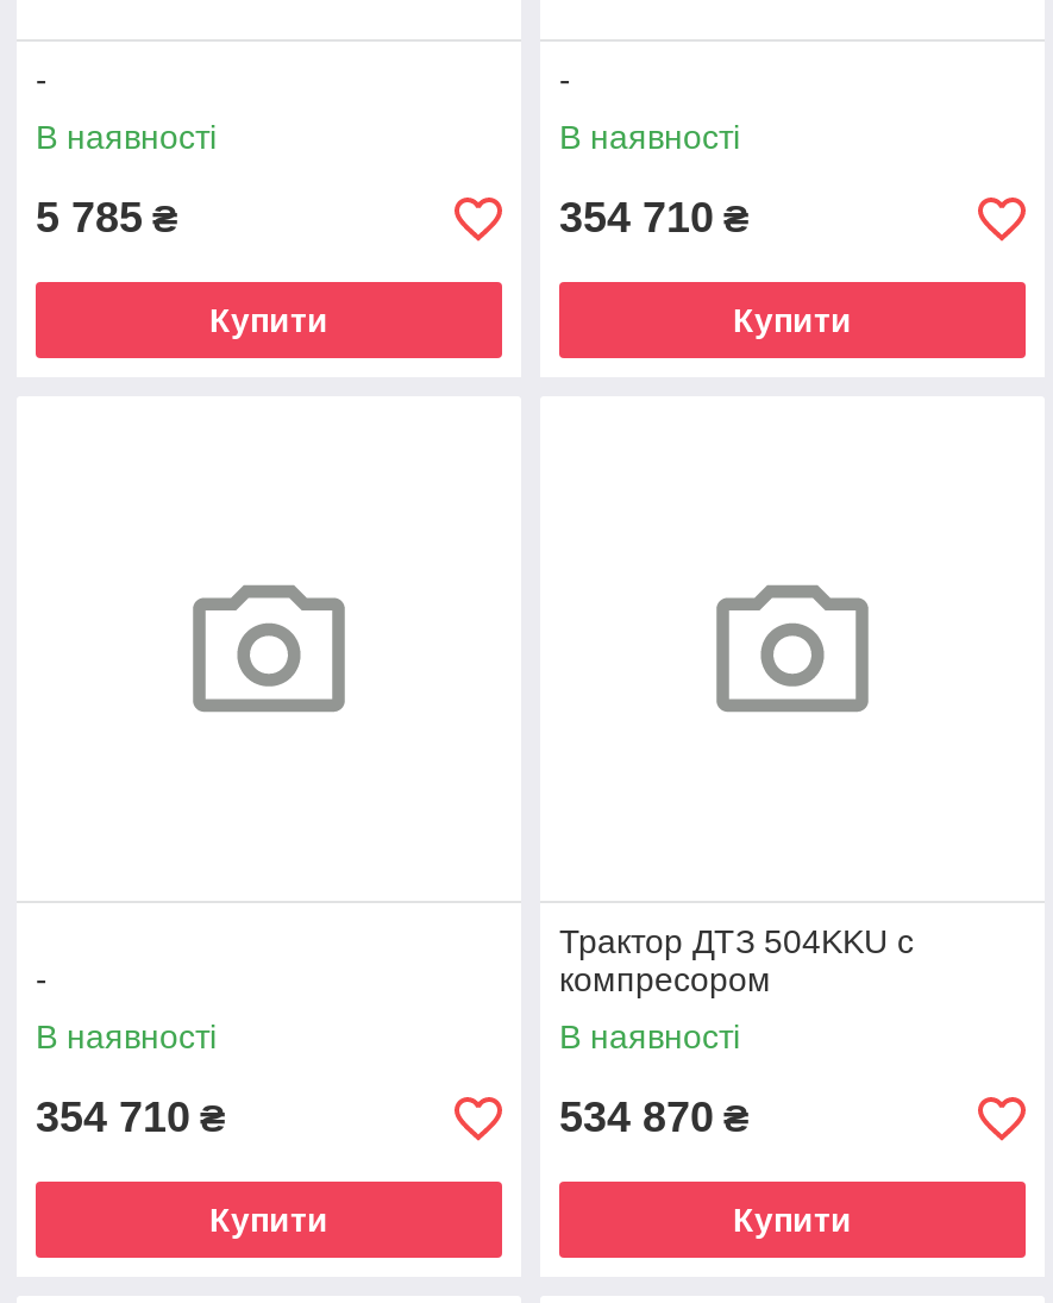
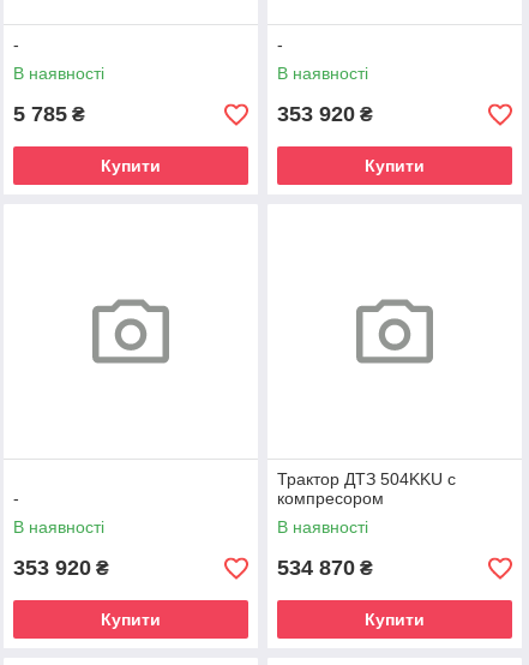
[559,195,750,242] 354 710 ₴ -> [277,102,373,126] 353 920 ₴
[36,1094,226,1142] 354 710 ₴ -> [13,556,109,580] 353 920 ₴

